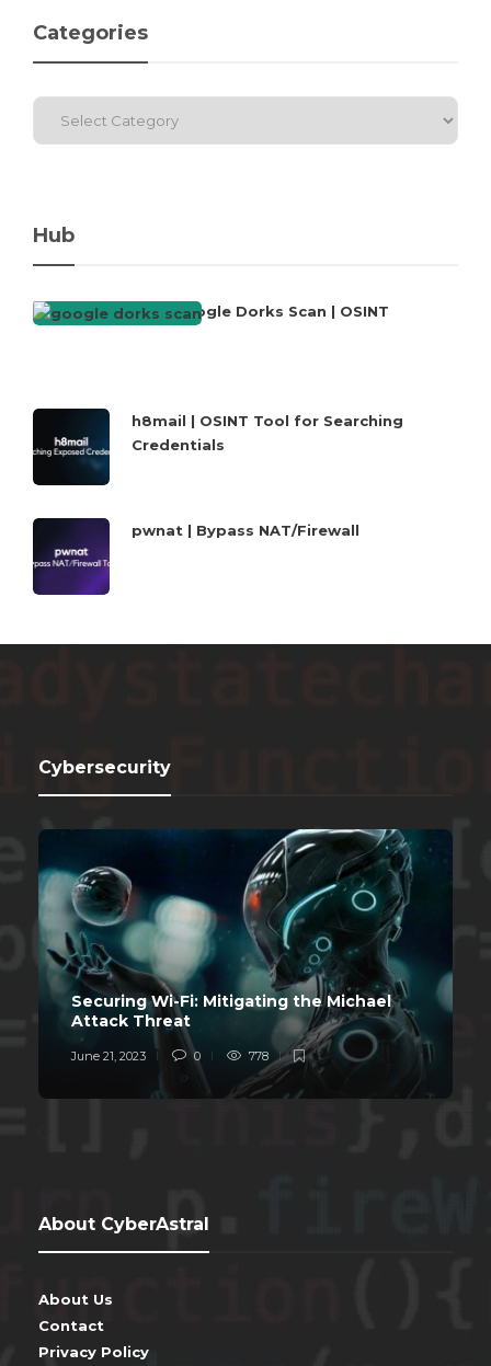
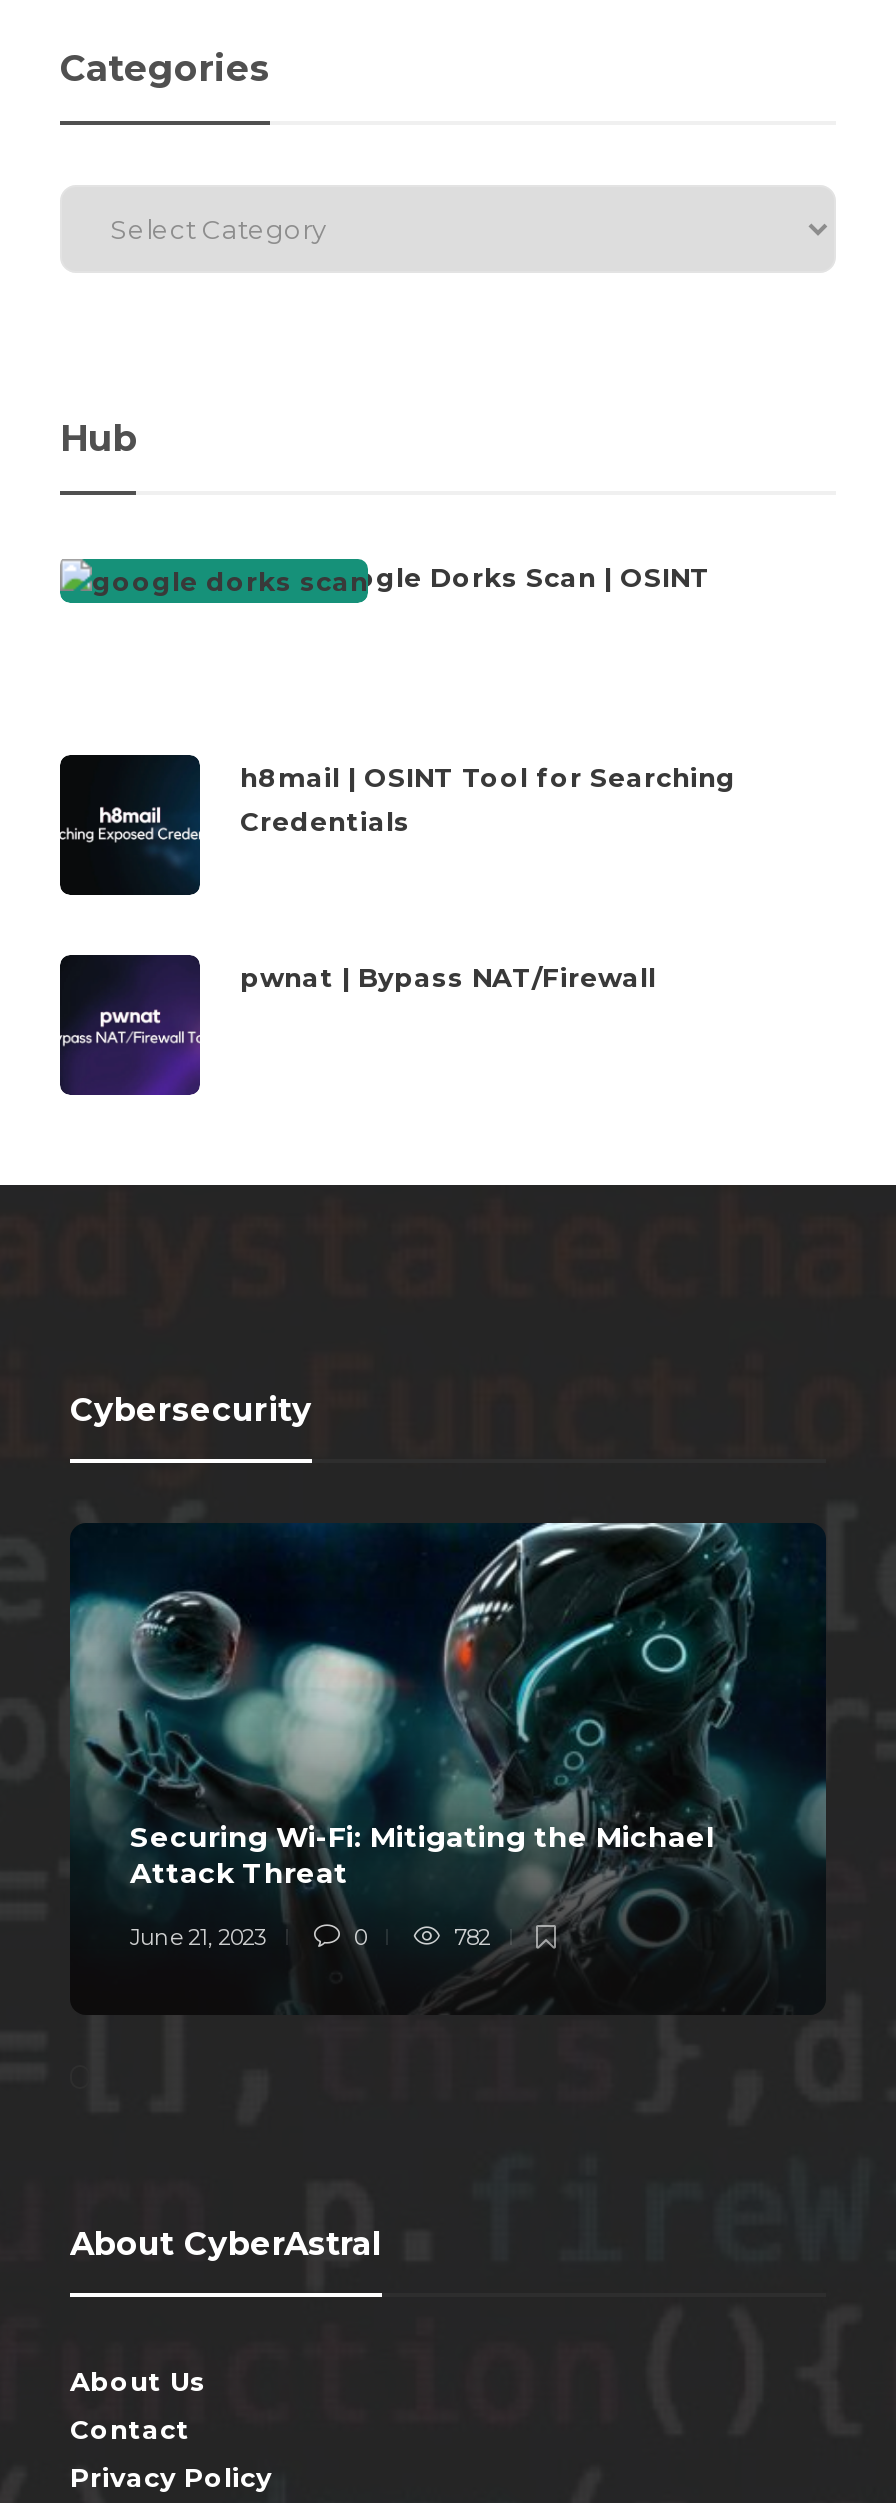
[245,1048,269,1064] 778 -> [448,1923,490,1951] 782

